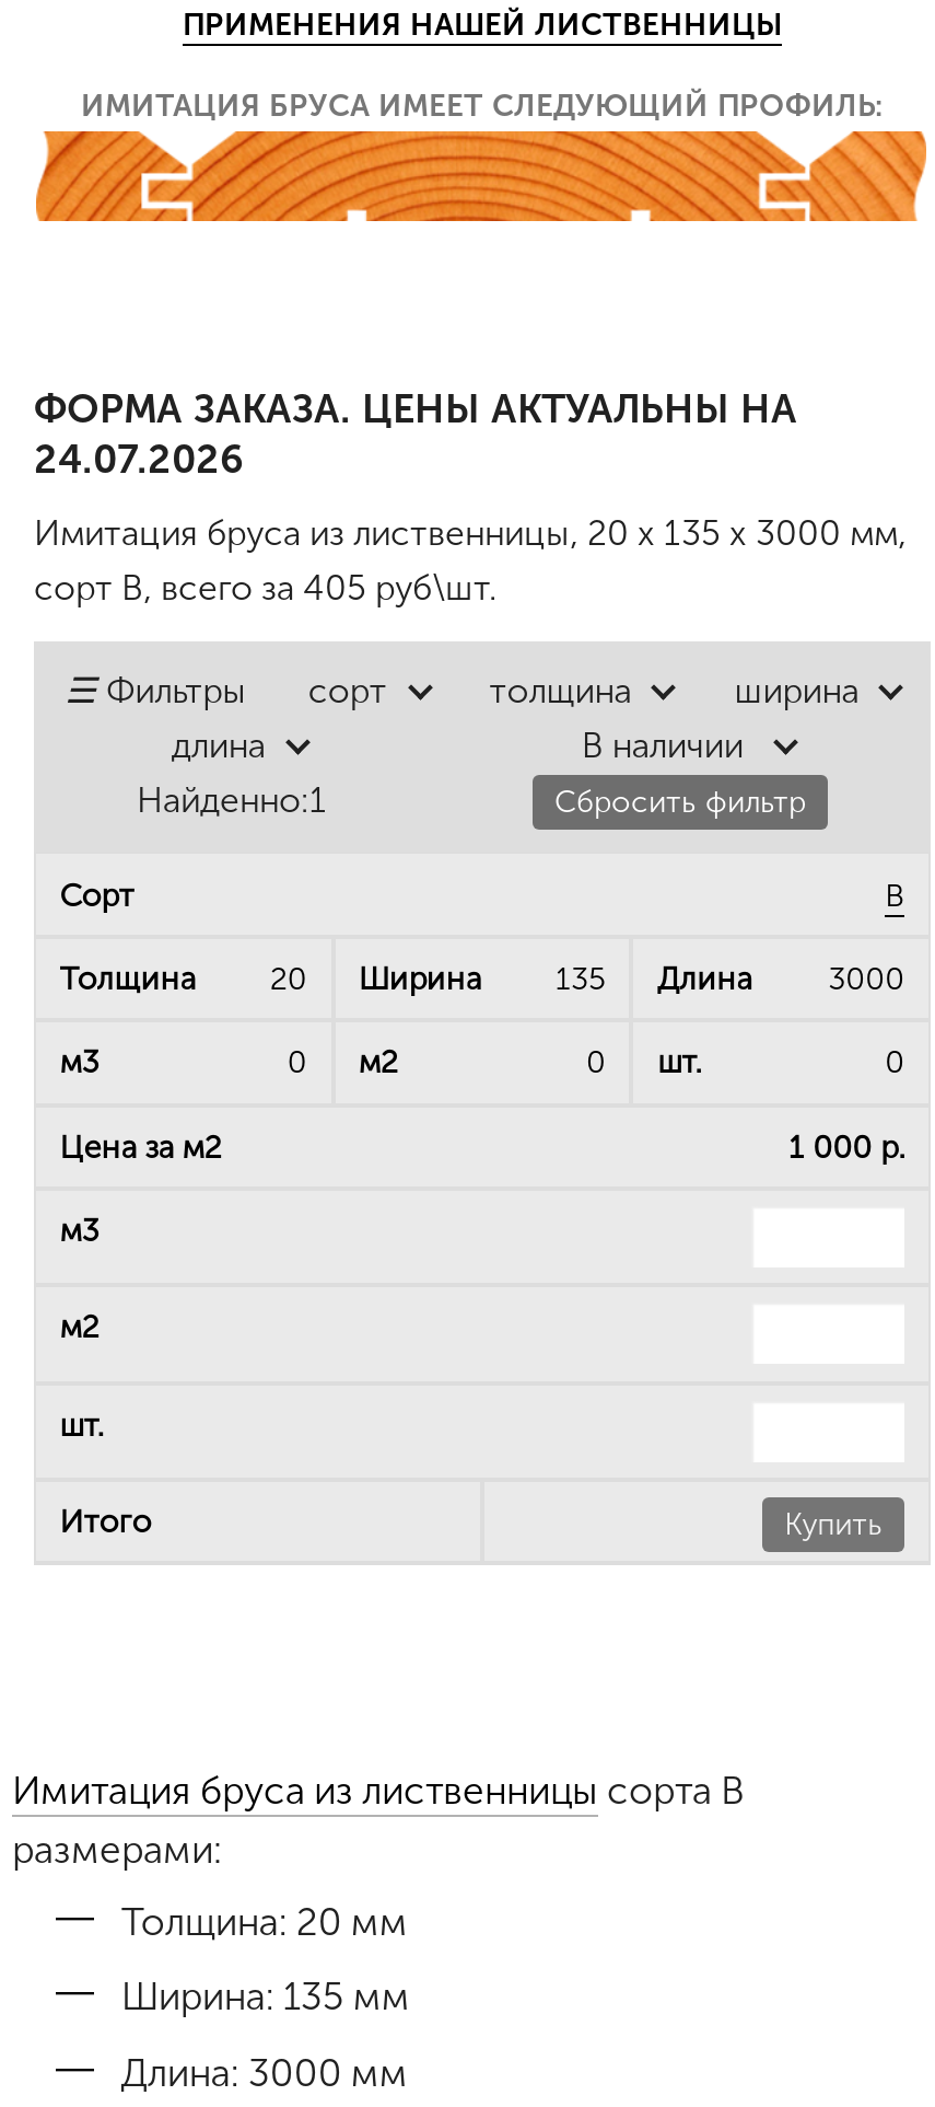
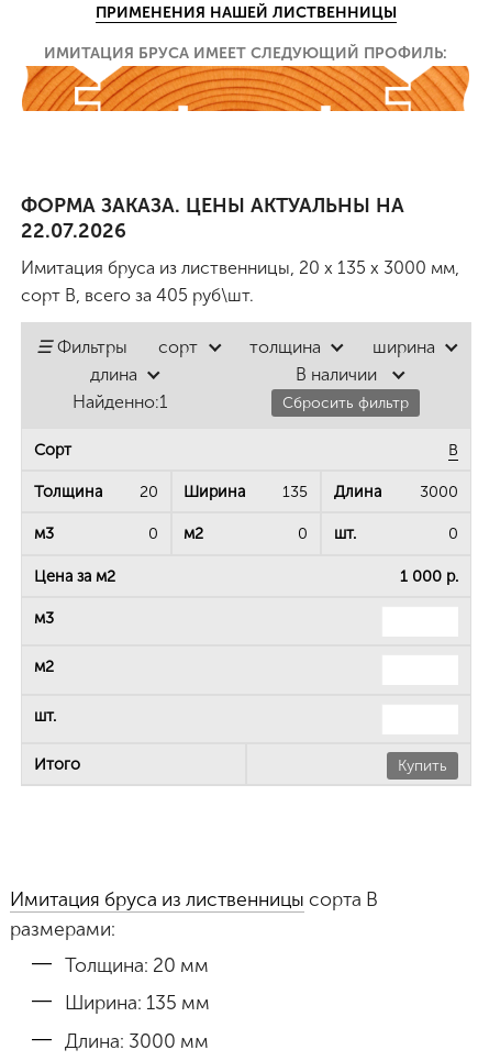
[34,435,244,483] 24.07.2026 -> [21,219,126,243] 22.07.2026

